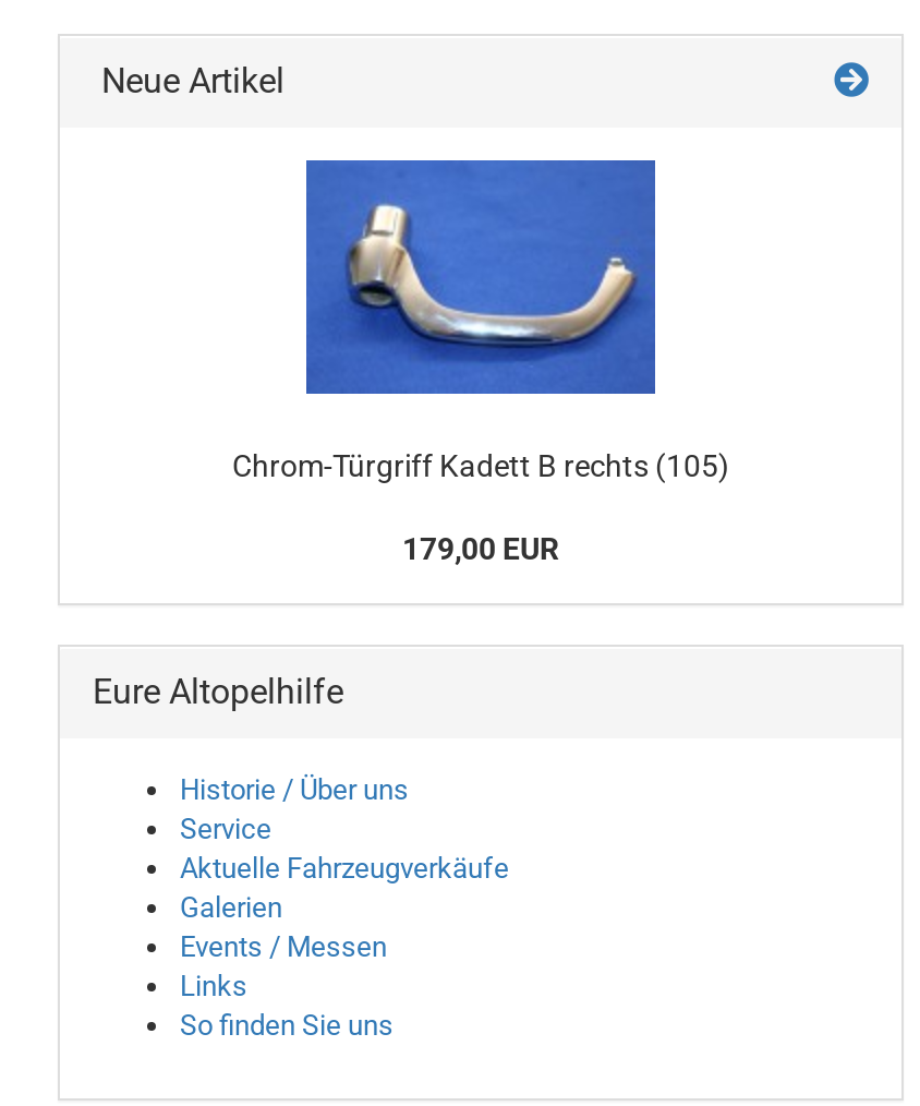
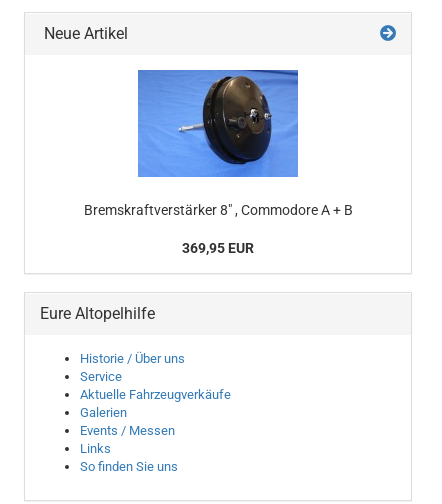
[232,160,729,483] [image] | Chrom-Türgriff Kadett B rechts (105) -> [83,70,352,218] [image] | Bremskraftverstärker 8" , Commodore A + B
[402,531,559,566] 179,00 EUR -> [182,240,254,256] 369,95 EUR

